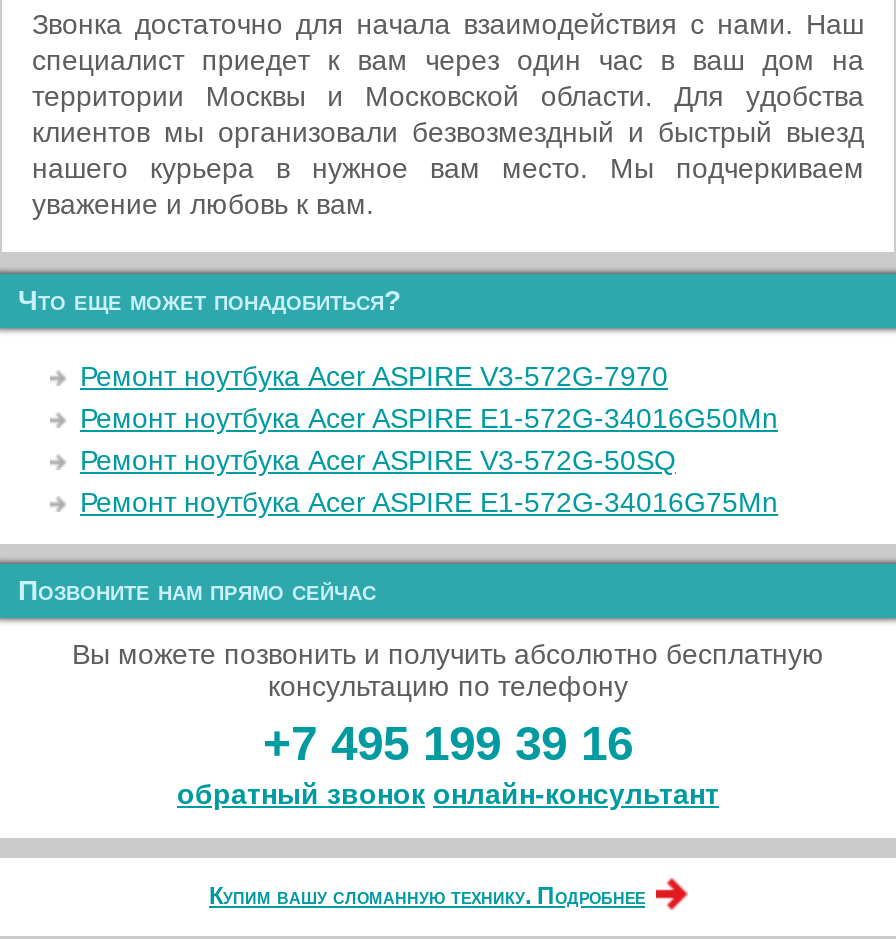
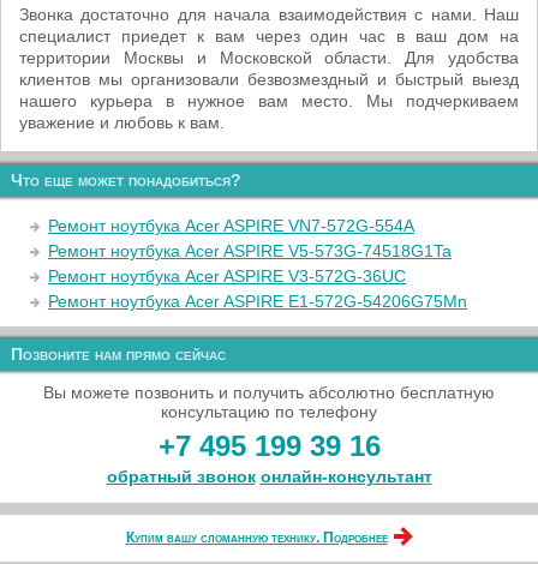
[80,360,668,392] Ремонт ноутбука Acer ASPIRE V3-572G-7970 -> [48,216,414,235] Ремонт ноутбука Acer ASPIRE VN7-572G-554A
[80,402,778,434] Ремонт ноутбука Acer ASPIRE E1-572G-34016G50Mn -> [48,241,452,260] Ремонт ноутбука Acer ASPIRE V5-573G-74518G1Ta
[80,444,676,476] Ремонт ноутбука Acer ASPIRE V3-572G-50SQ -> [48,266,406,286] Ремонт ноутбука Acer ASPIRE V3-572G-36UC
[80,486,778,518] Ремонт ноутбука Acer ASPIRE E1-572G-34016G75Mn -> [48,292,467,311] Ремонт ноутбука Acer ASPIRE E1-572G-54206G75Mn

